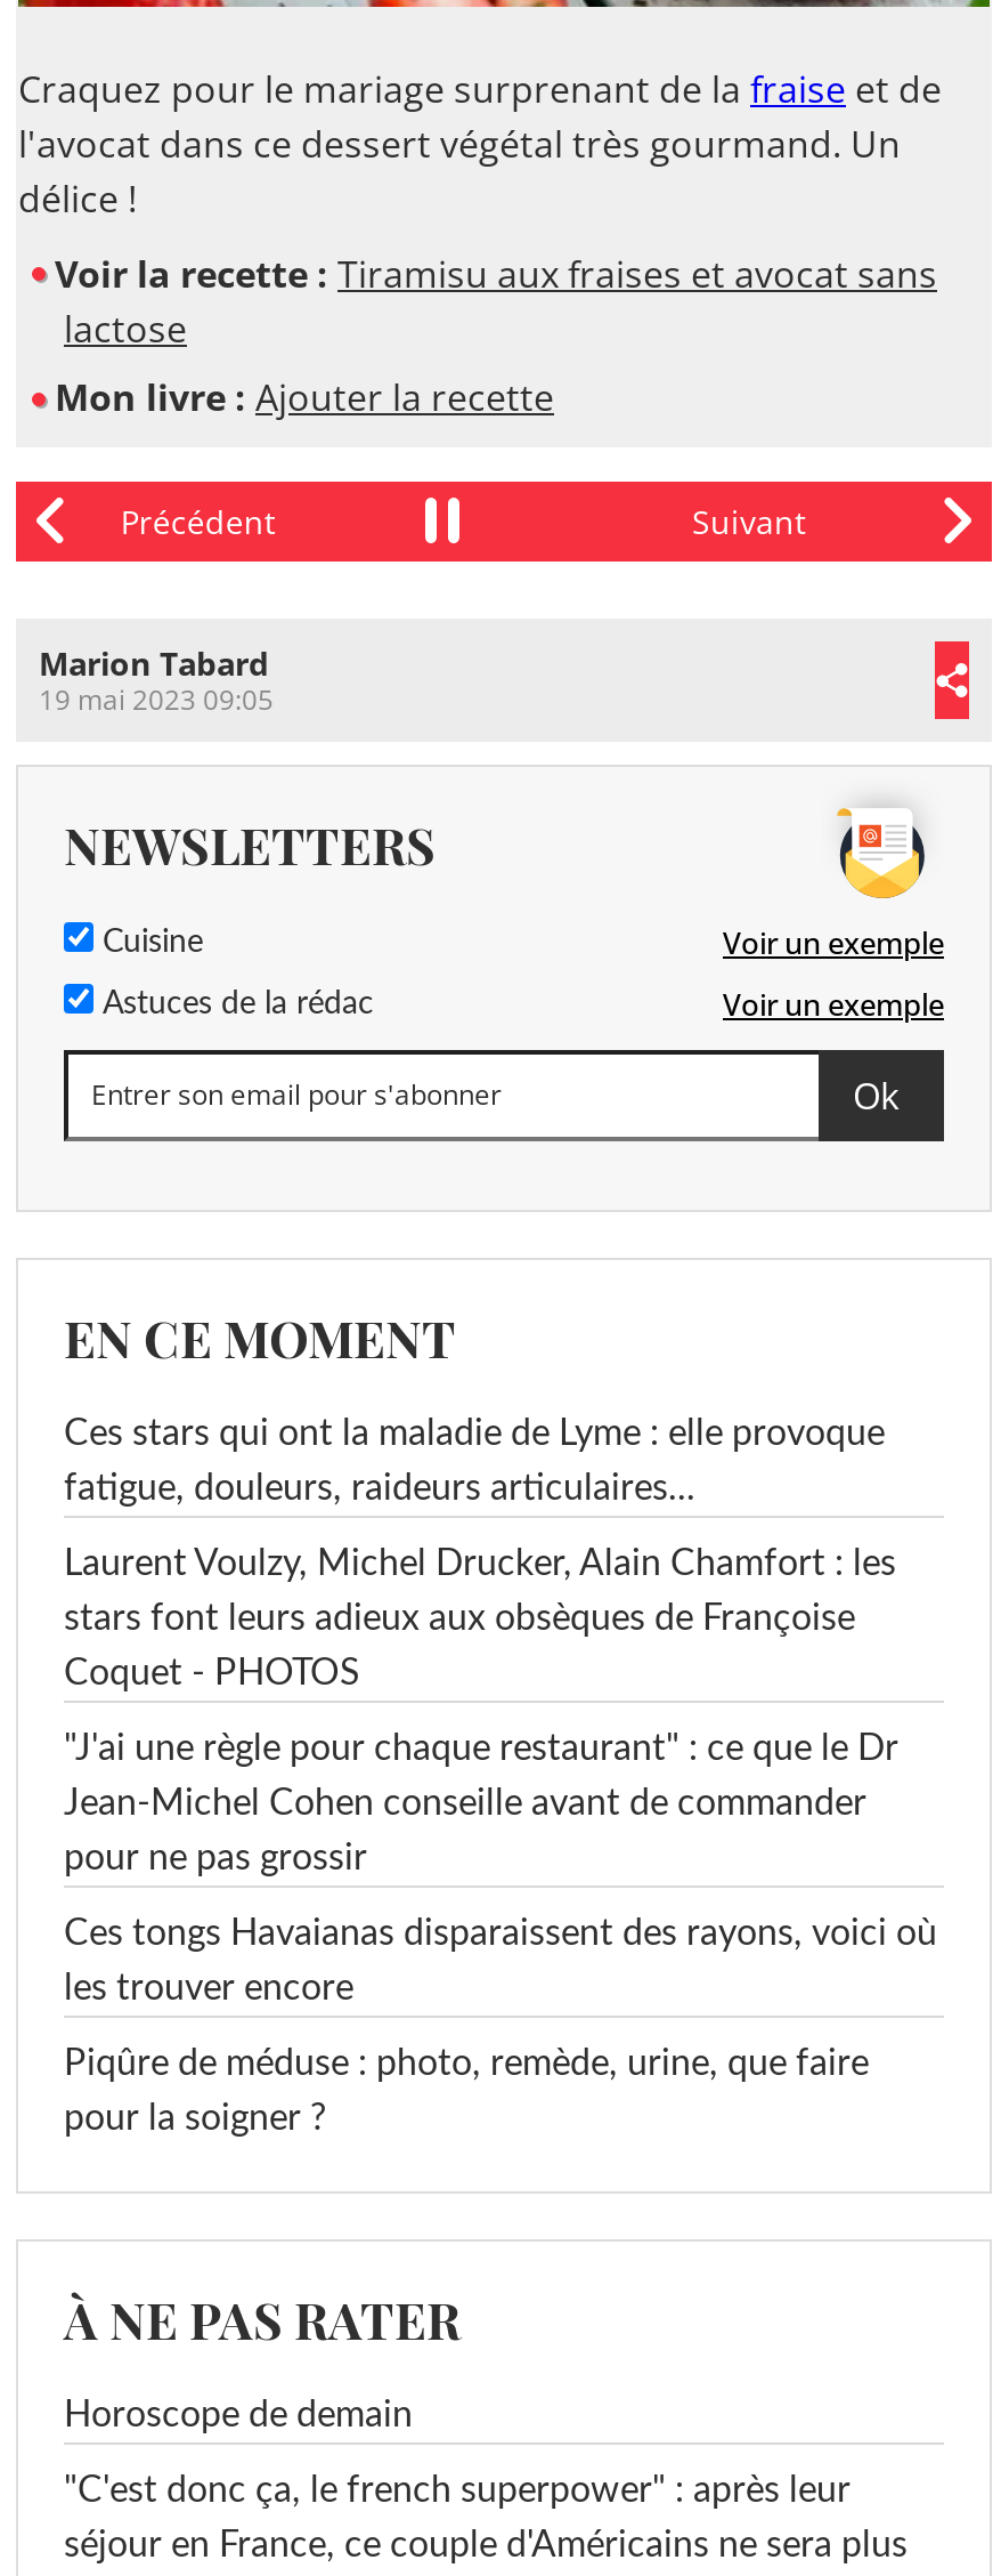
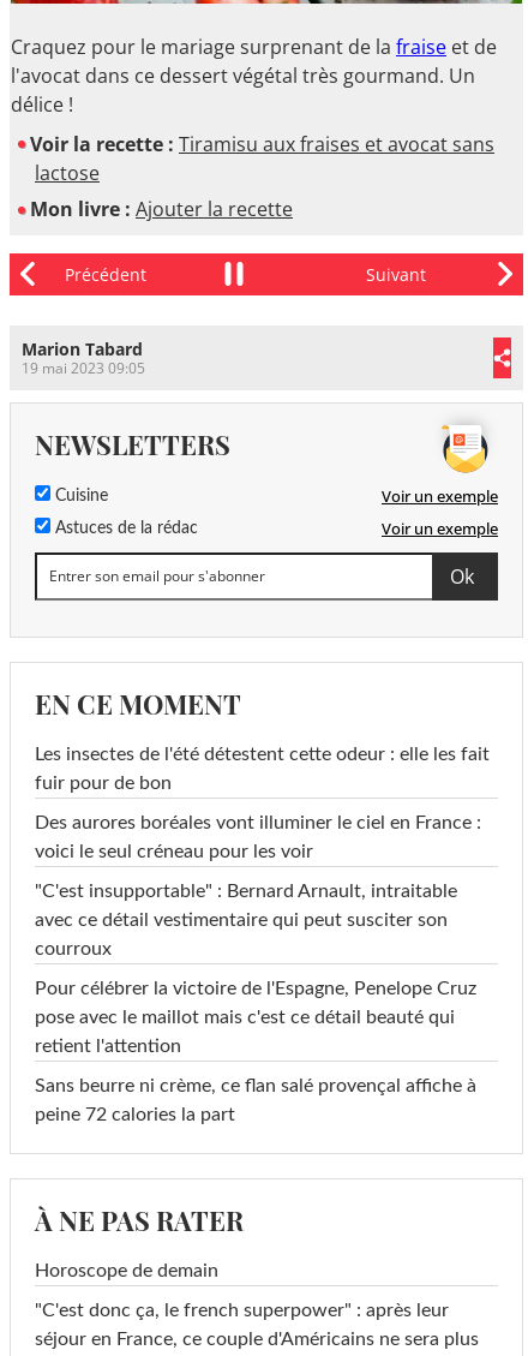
[64,1415,885,1452] Ces stars qui ont la maladie de Lyme : elle provoque -> [35,745,490,764] Les insectes de l'été détestent cette odeur : elle les fait
[64,1470,695,1506] fatigue, douleurs, raideurs articulaires... -> [35,773,172,793] fuir pour de bon
[64,1545,896,1582] Laurent Voulzy, Michel Drucker, Alain Chamfort : les -> [35,813,481,832] Des aurores boréales vont illuminer le ciel en France :
[64,1600,855,1636] stars font leurs adieux aux obsèques de Françoise -> [35,842,313,861] voici le seul créneau pour les voir
[64,1655,360,1691] Coquet - PHOTOS -> [35,881,457,901] "C'est insupportable" : Bernard Arnault, intraitable
[64,1730,898,1767] "J'ai une règle pour chaque restaurant" : ce que le Dr -> [35,910,448,930] avec ce détail vestimentaire qui peut susciter son
[64,1785,866,1821] Jean-Michel Cohen conseille avant de commander -> [35,939,112,958] courroux
[64,1840,367,1876] pour ne pas grossir -> [35,979,476,998] Pour célébrer la victoire de l'Espagne, Penelope Cruz
[64,1915,937,1951] Ces tongs Havaianas disparaissent des rayons, voici où -> [35,1008,455,1027] pose avec le maillot mais c'est ce détail beauté qui
[64,1970,353,2006] les trouver encore -> [35,1036,181,1056] retient l'attention
[64,2045,869,2082] Piqûre de méduse : photo, remède, urine, que faire -> [35,1076,476,1095] Sans beurre ni crème, ce flan salé provençal affiche à
[64,2100,326,2136] pour la soigner ? -> [35,1105,235,1124] peine 72 calories la part

